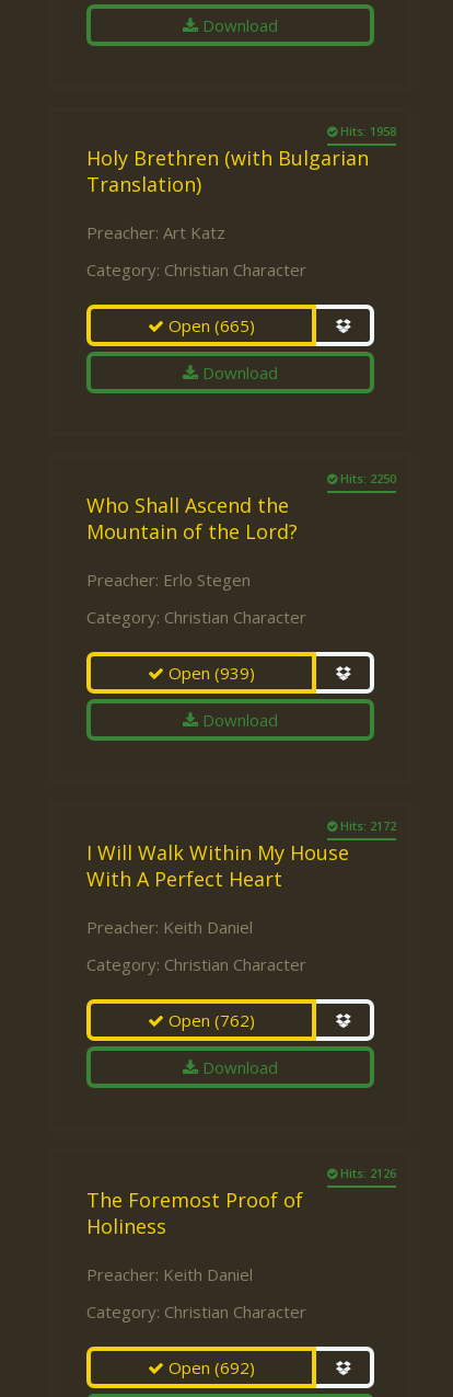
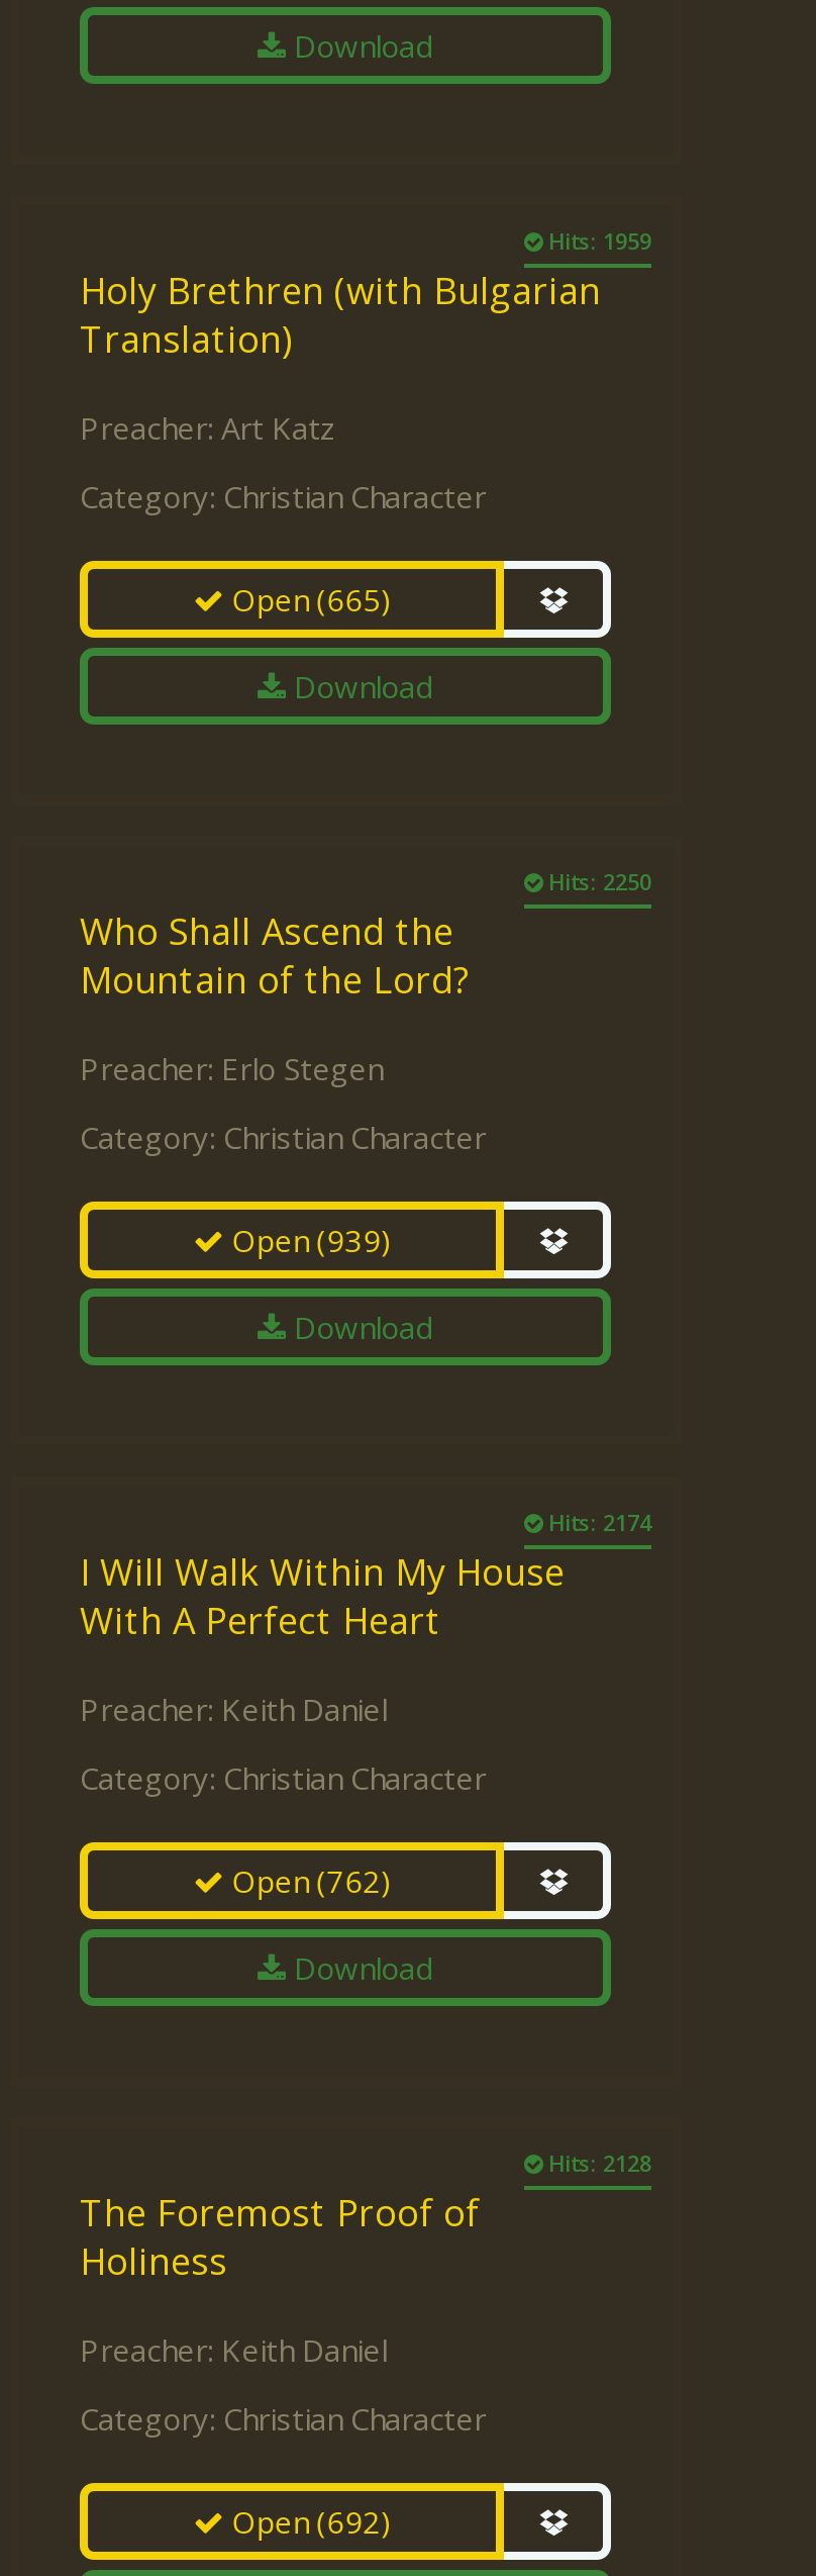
[337,123,396,139] Hits: 1958 -> [542,226,651,256] Hits: 1959
[337,818,396,834] Hits: 2172 -> [542,1507,651,1538] Hits: 2174
[337,1165,396,1181] Hits: 2126 -> [542,2148,651,2178] Hits: 2128

